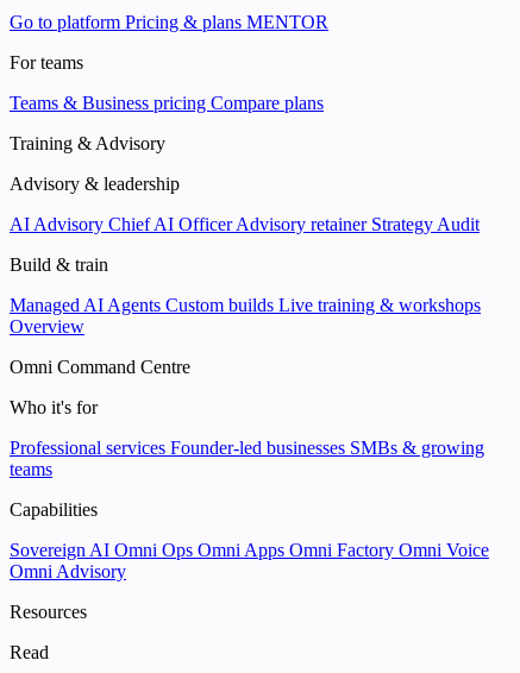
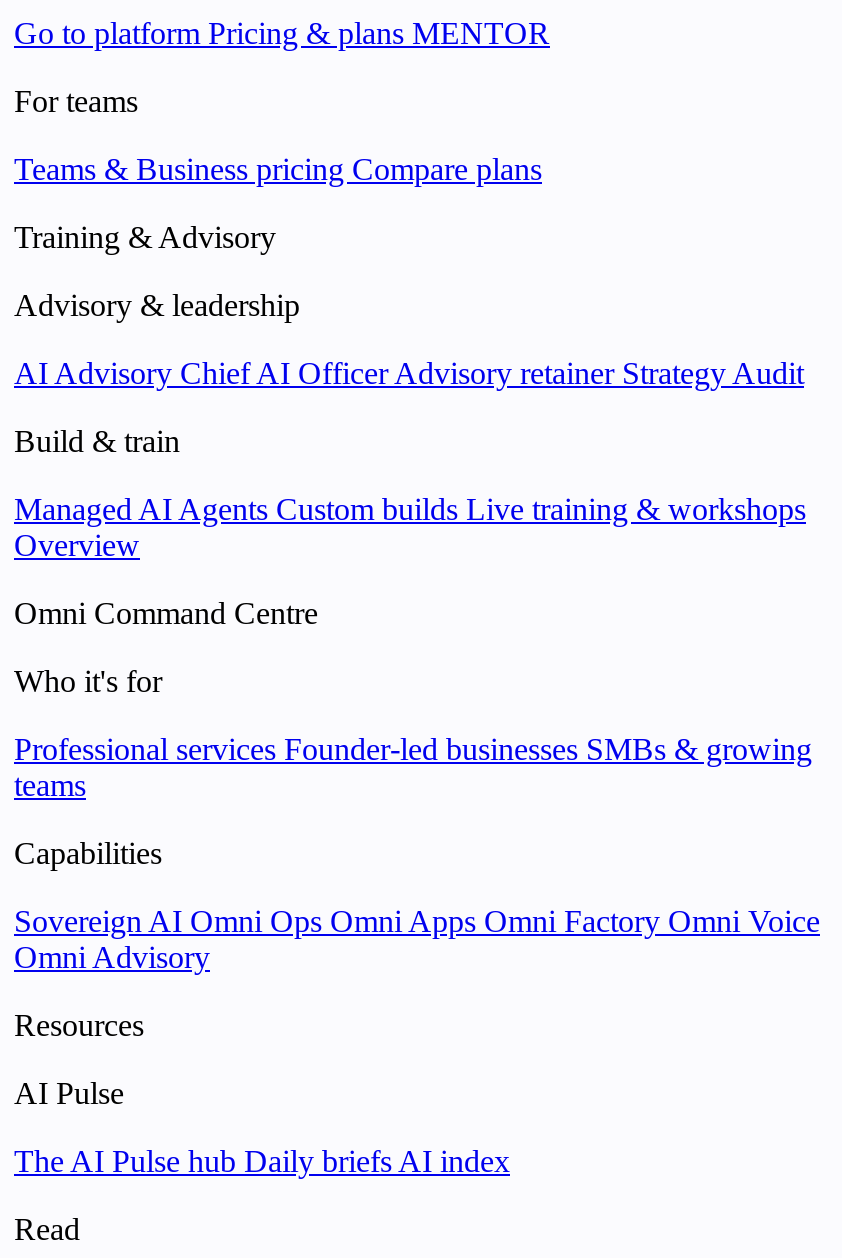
none -> [14,1076,510,1178] AI Pulse | The AI Pulse hub Daily briefs AI index

